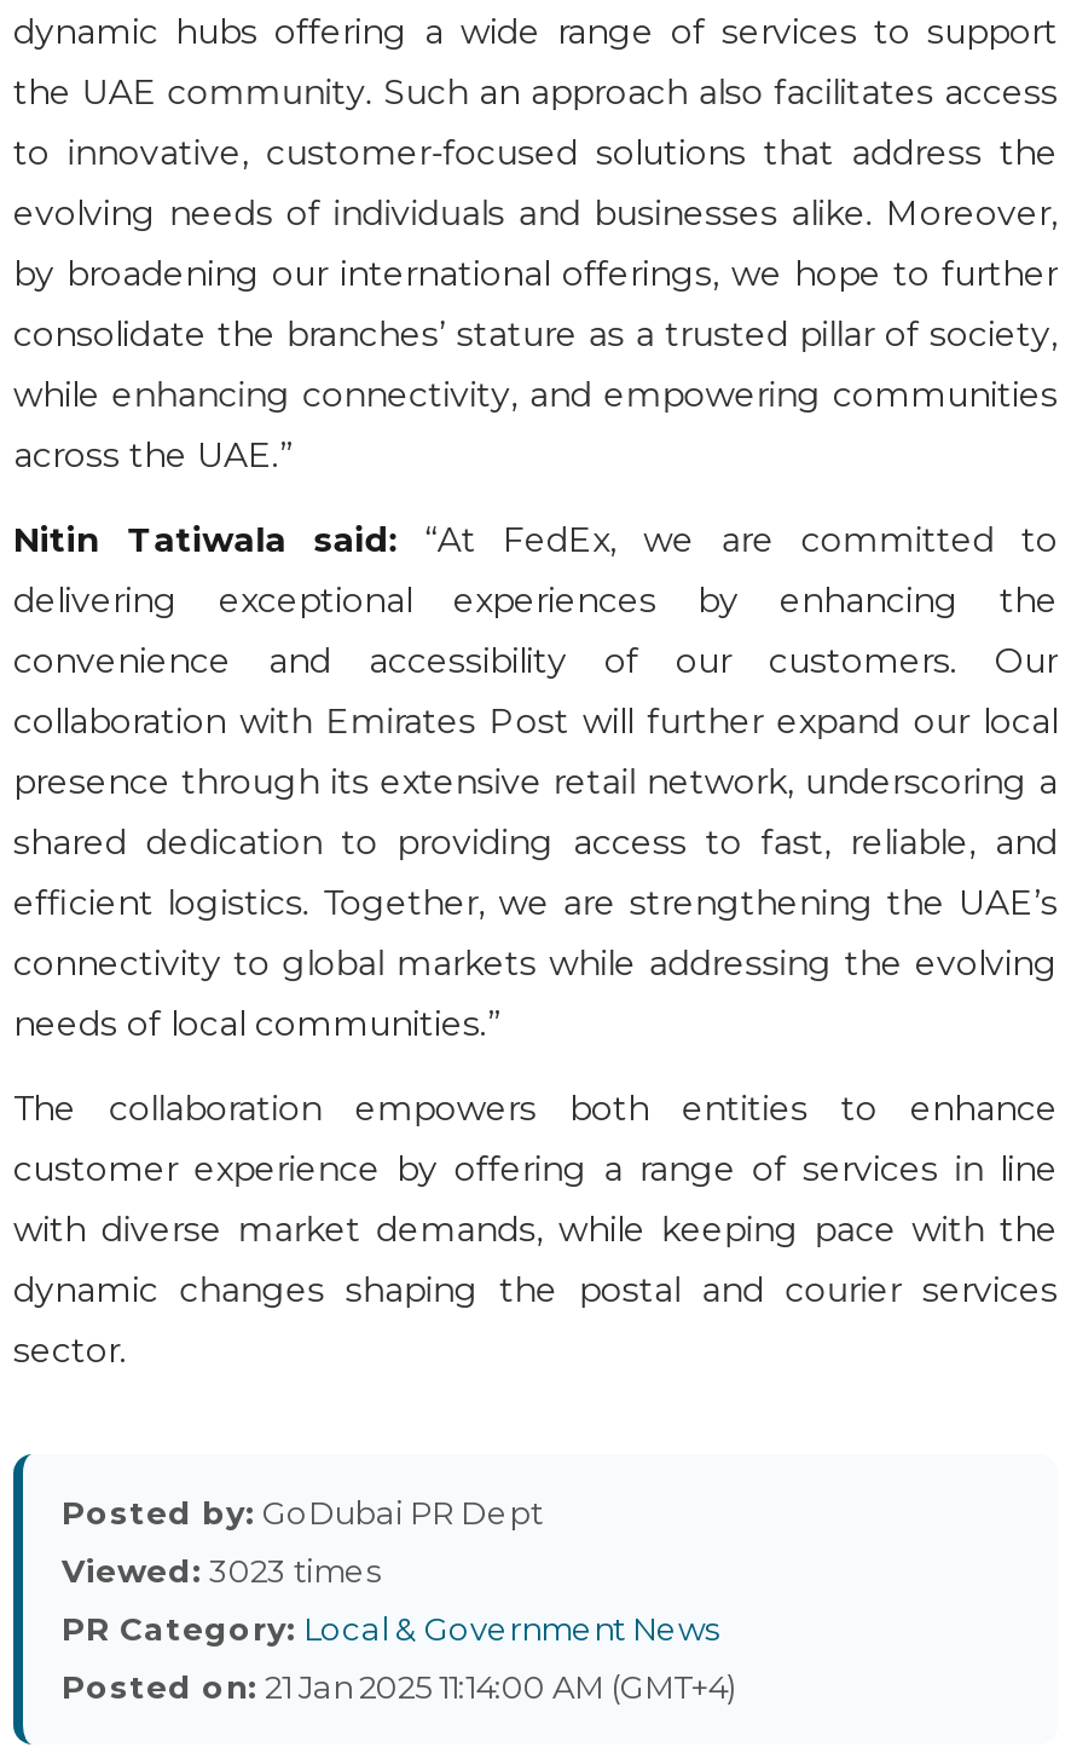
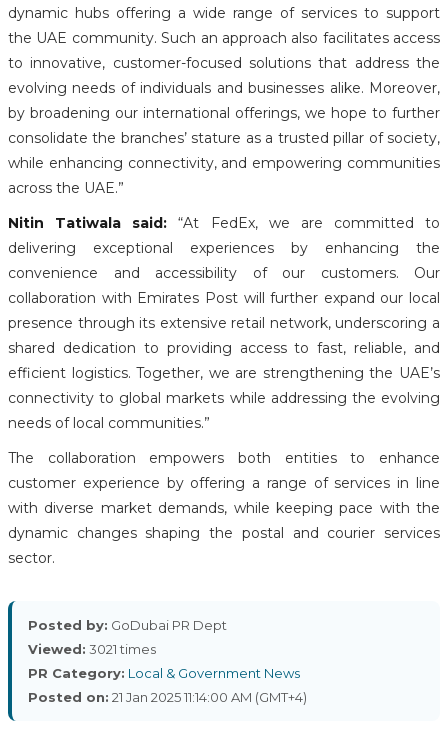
[62,1551,381,1590] Viewed: 3023 times -> [28,641,156,657] Viewed: 3021 times

